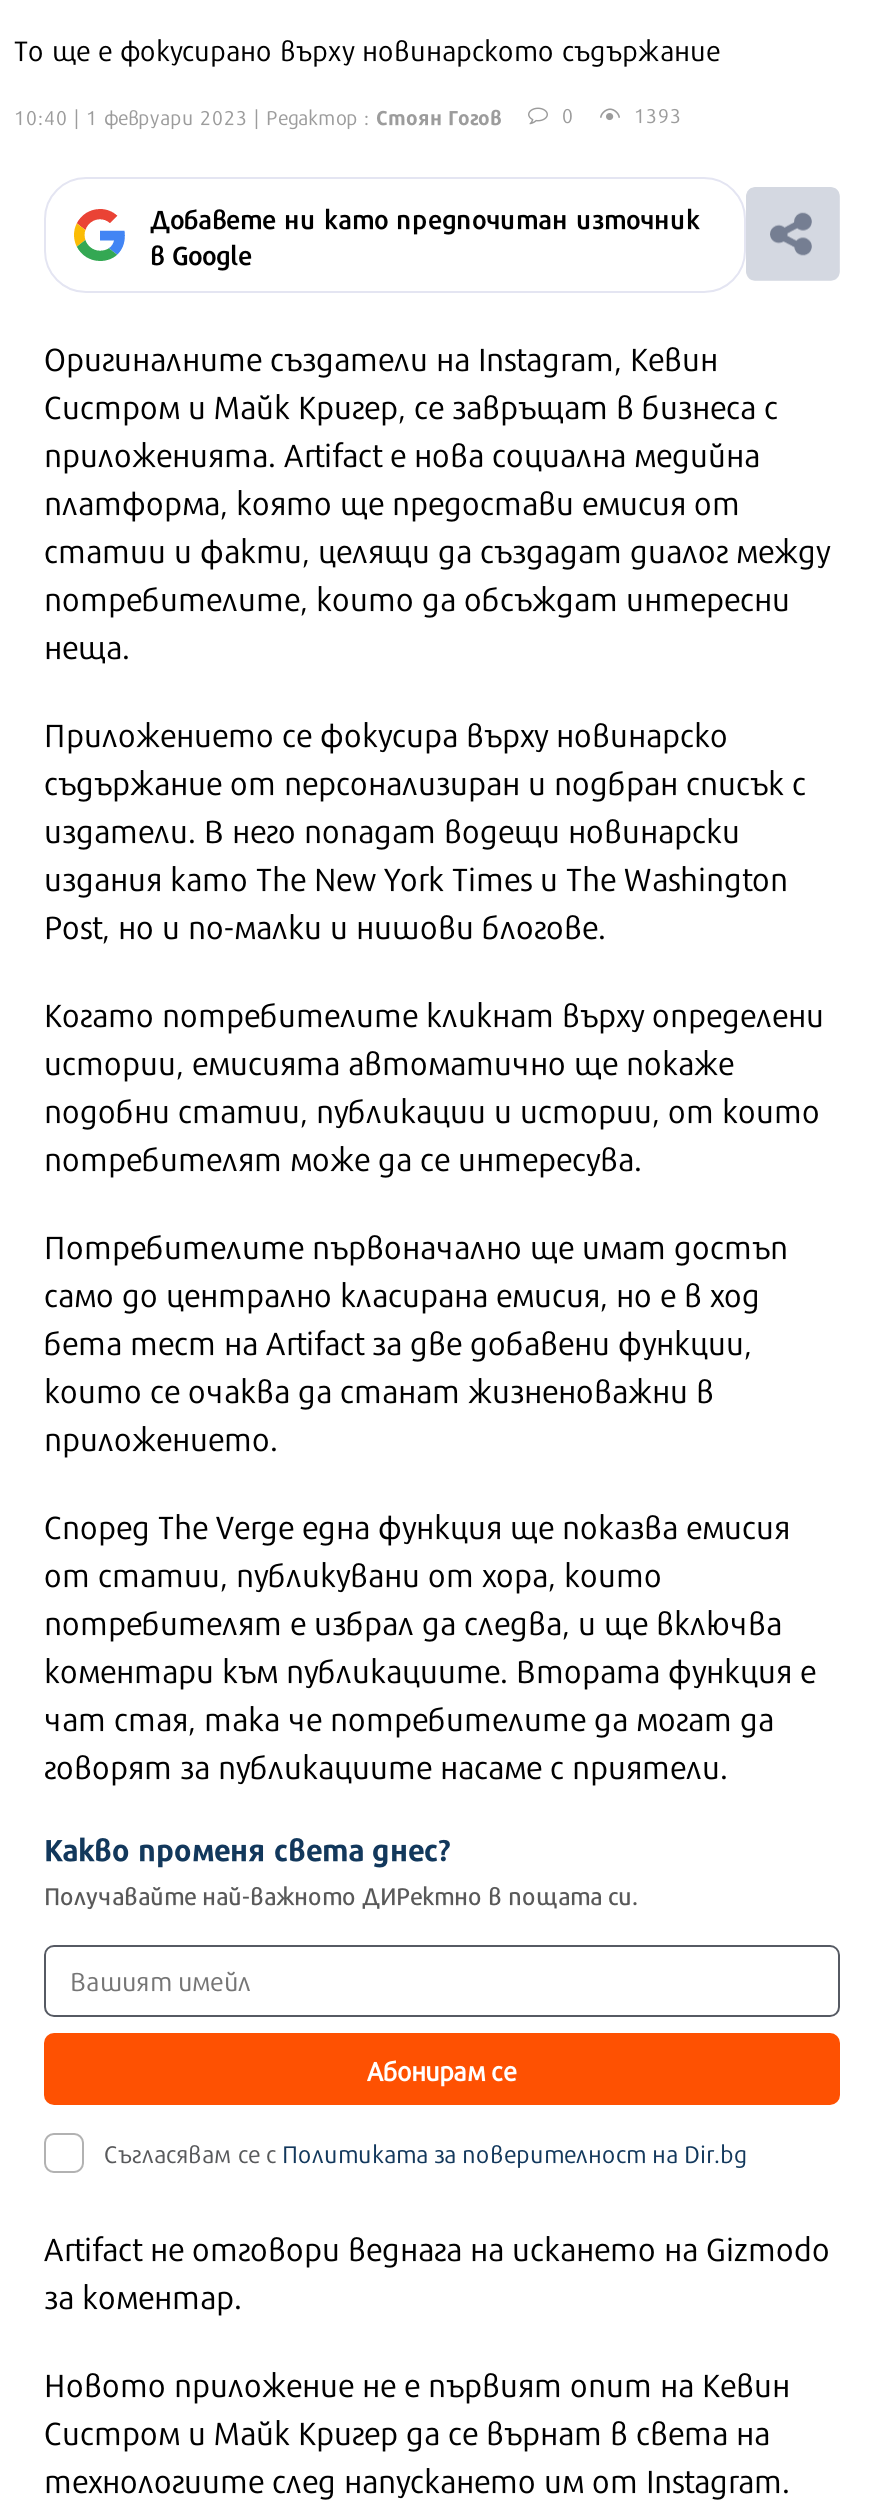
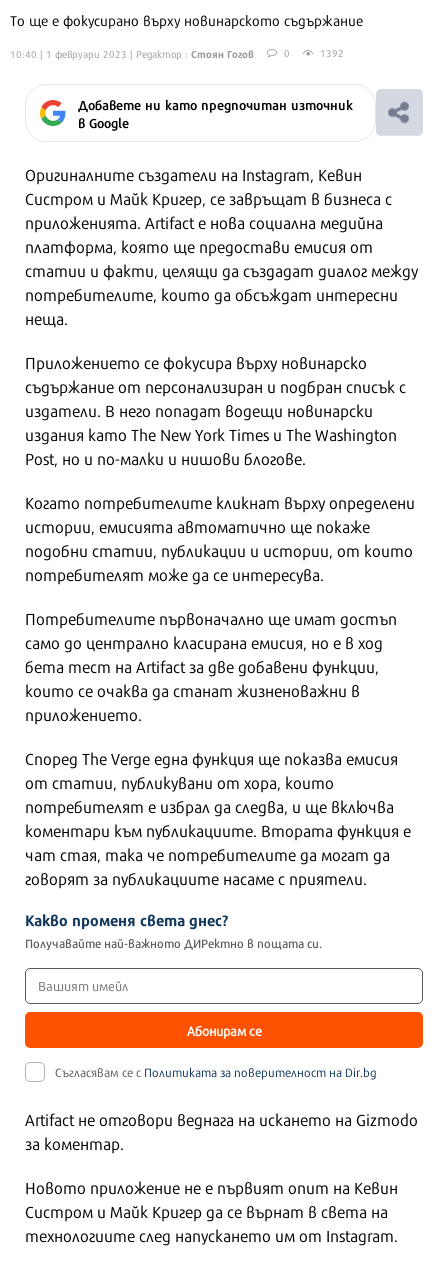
[634,99,682,129] 1393 -> [320,45,344,60] 1392

